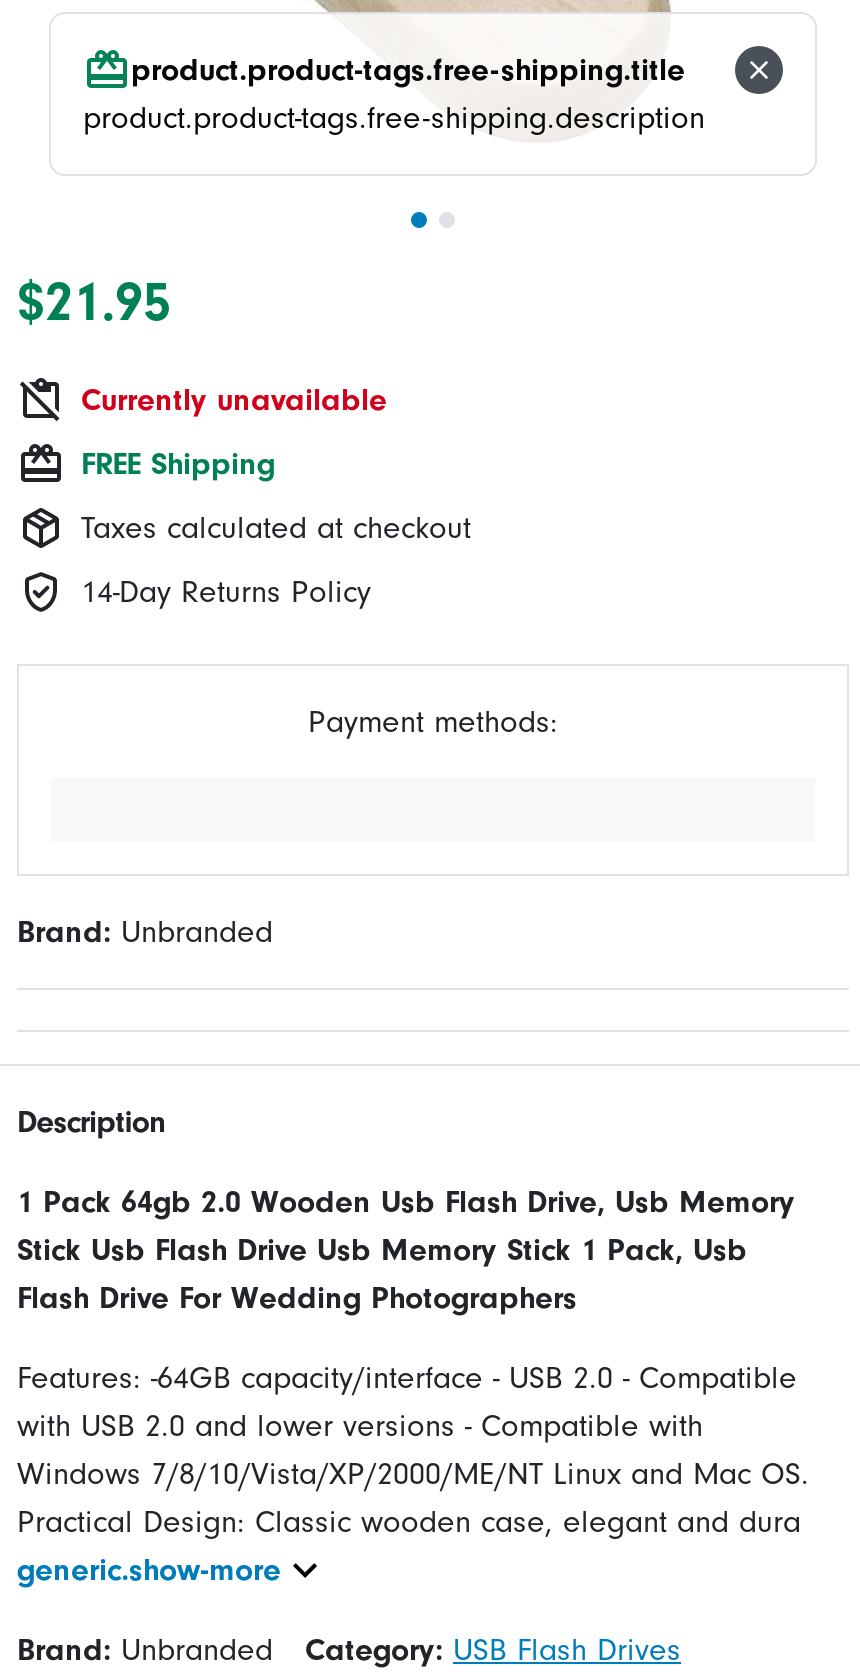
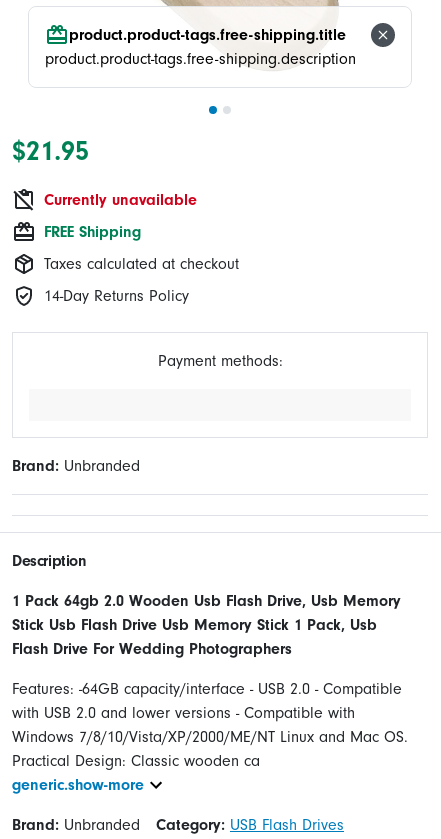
[17,1504,801,1540] Practical Design: Classic wooden case, elegant and dura -> [12,752,260,770] Practical Design: Classic wooden ca

